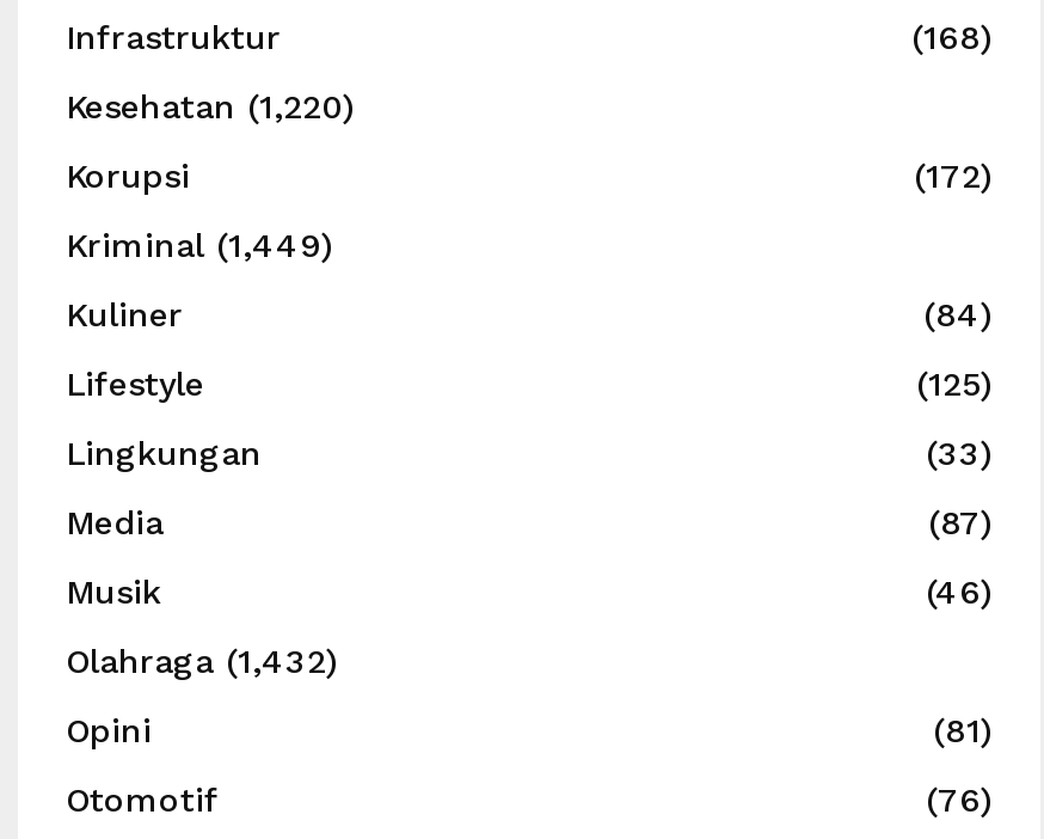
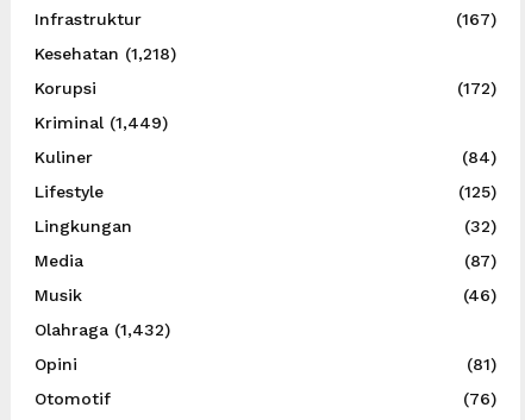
[911,18,993,56] (168) -> [456,10,496,29] (167)
[66,87,355,125] Kesehatan (1,220) -> [35,44,176,63] Kesehatan (1,218)
[926,434,993,472] (33) -> [464,217,496,236] (32)

